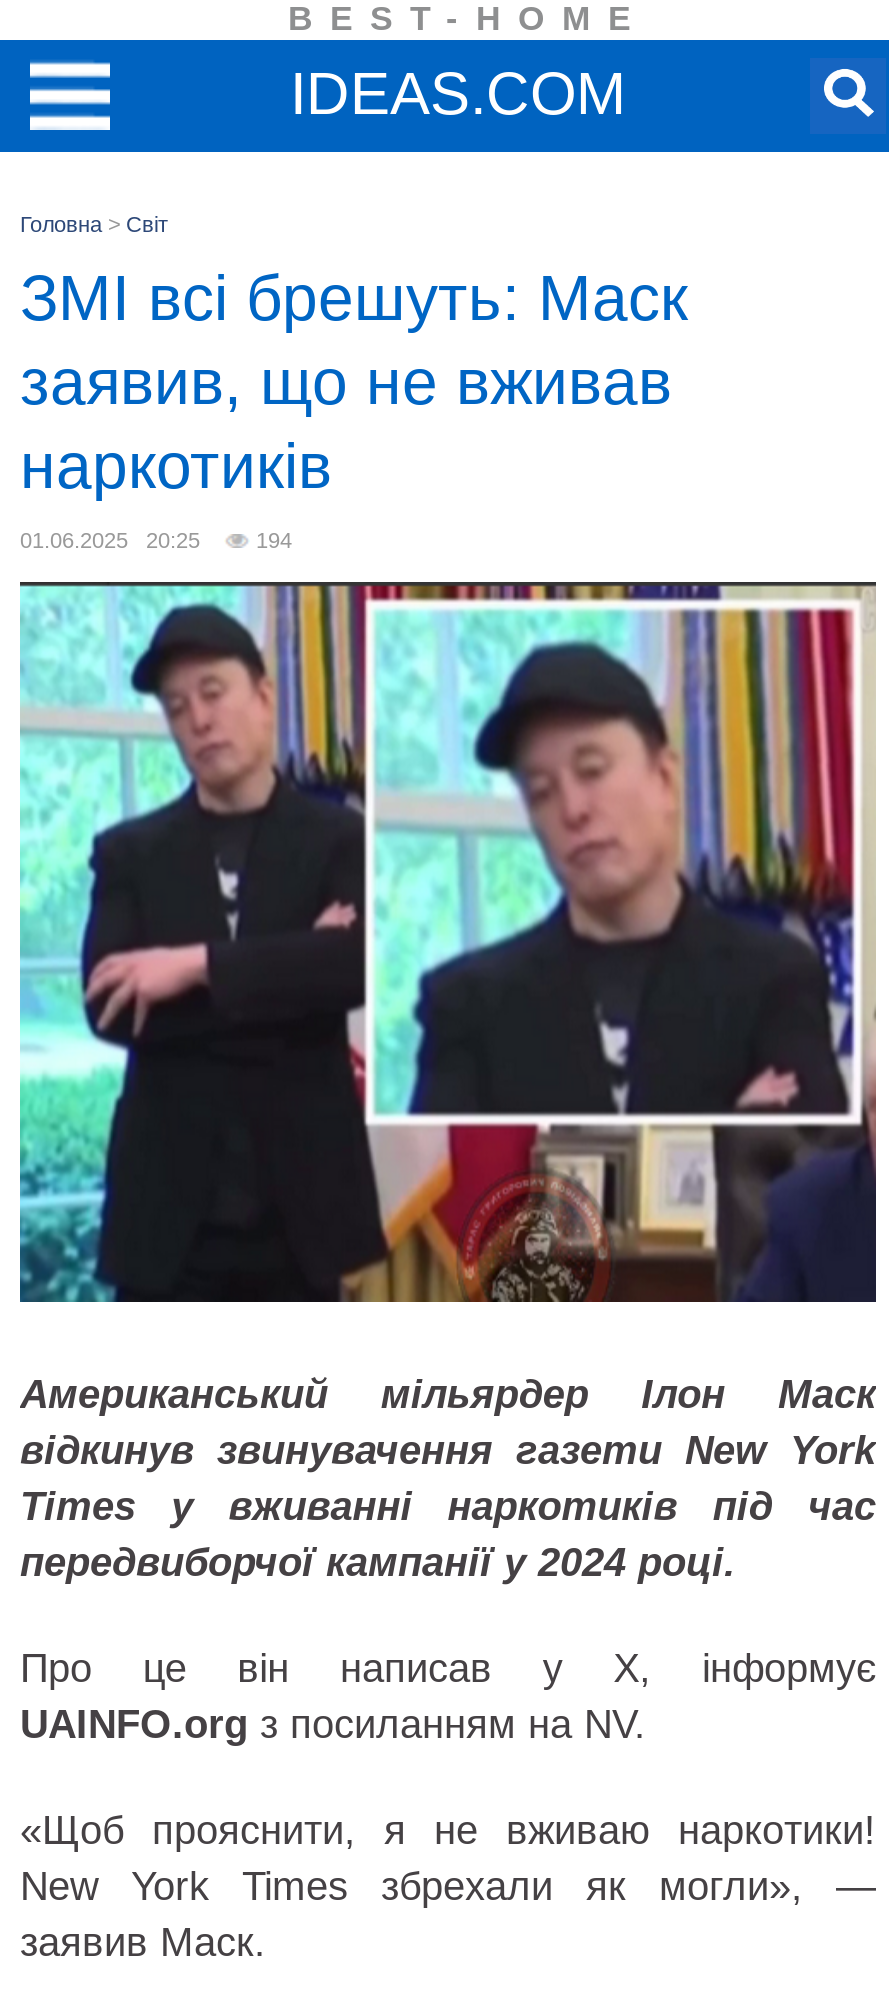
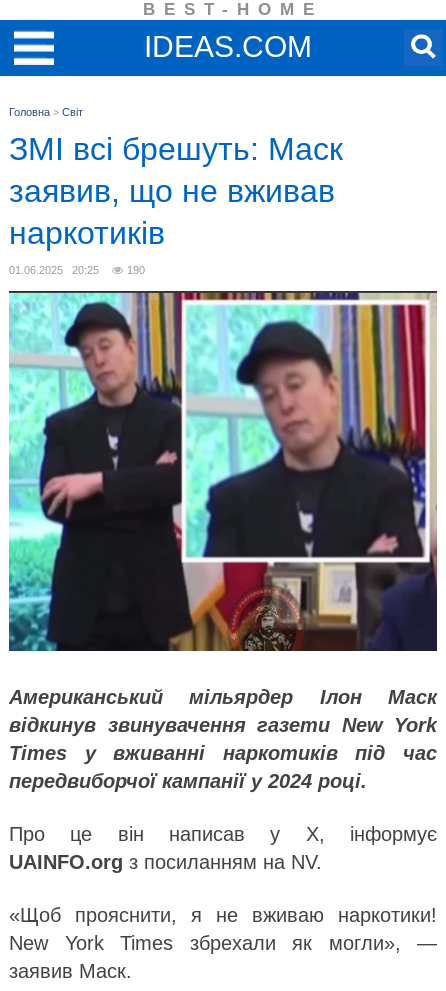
[20,528,292,552] 01.06.2025 20:25 194 -> [9,264,145,276] 01.06.2025 20:25 190

